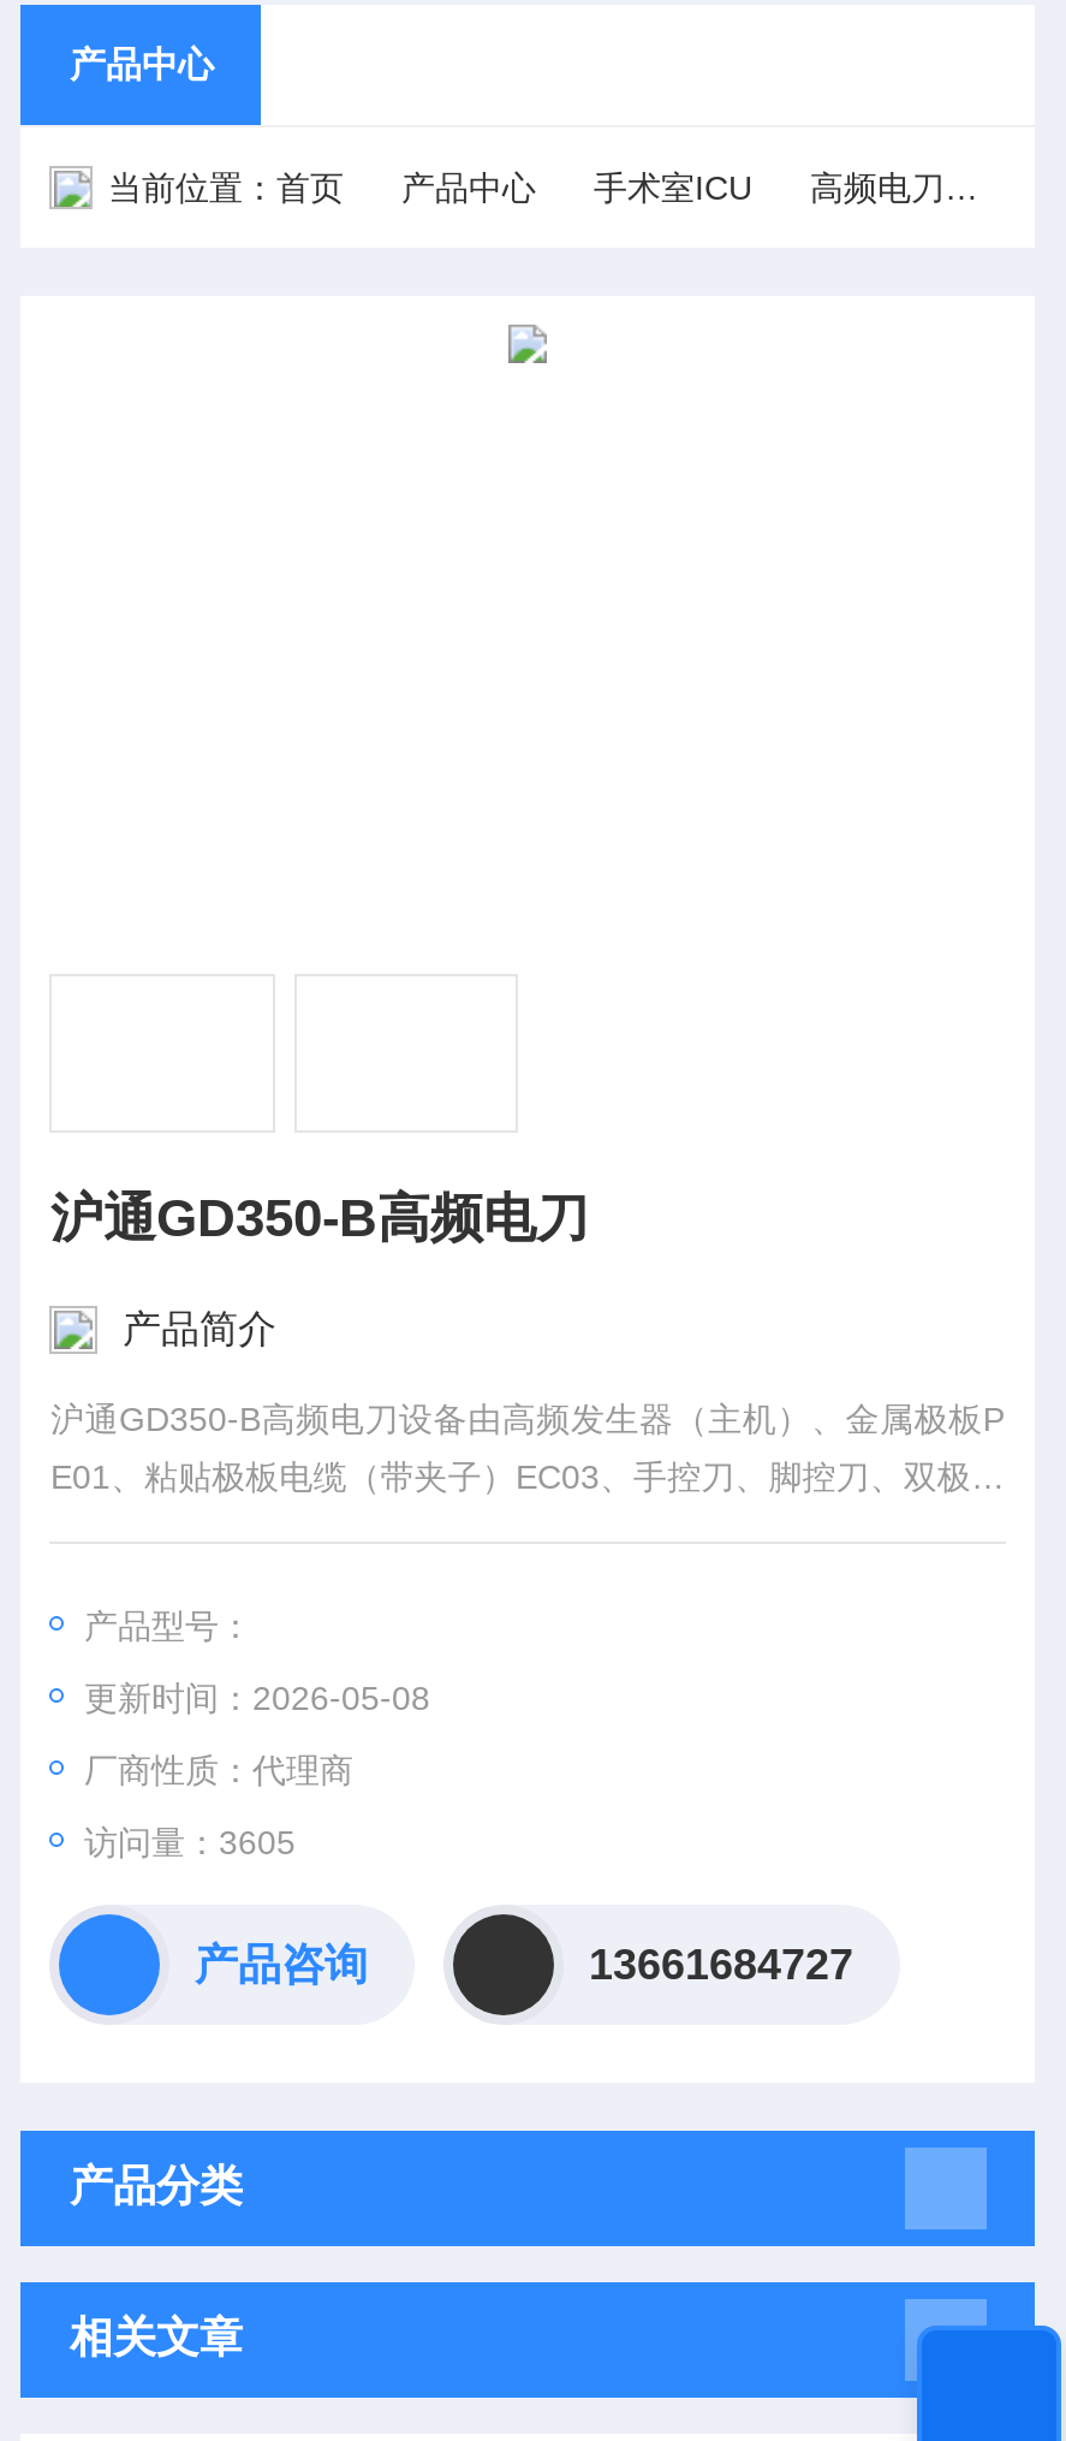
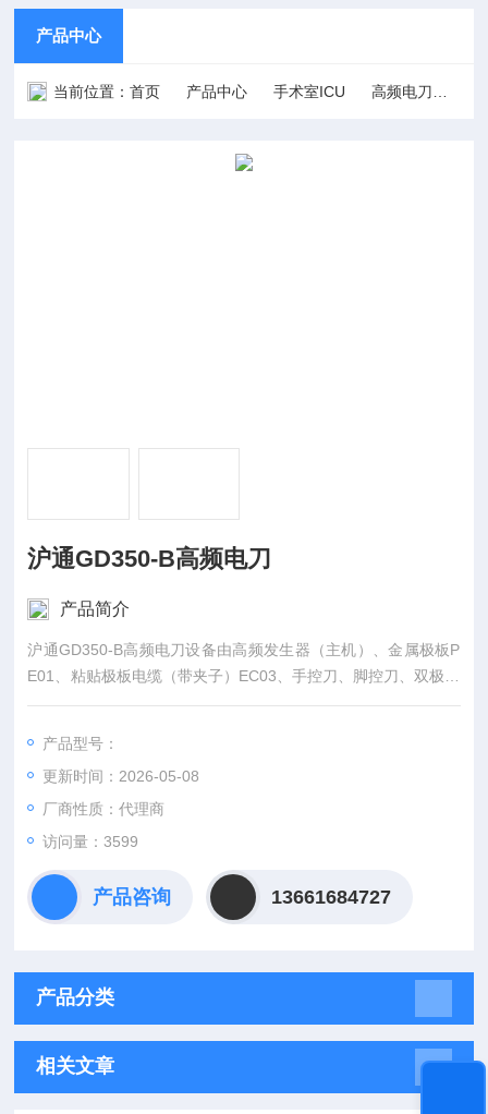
[84,1823,295,1861] 访问量：3605 -> [43,833,139,850] 访问量：3599

